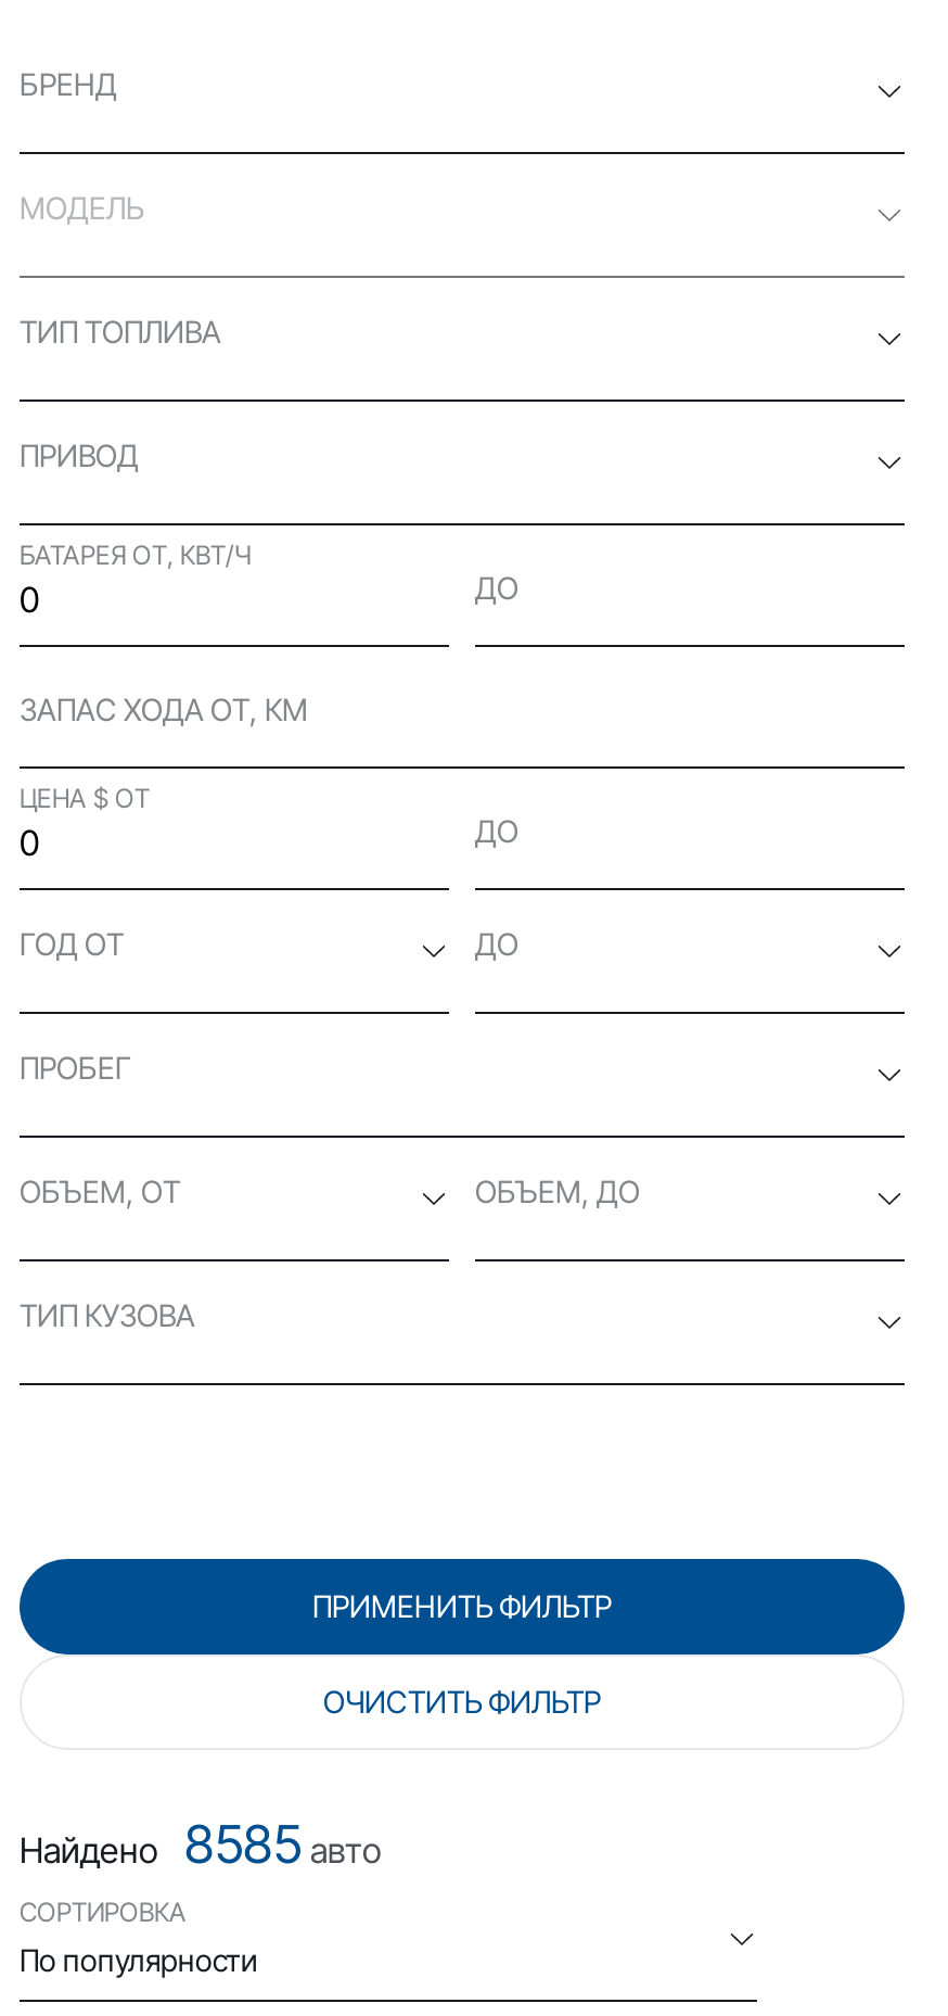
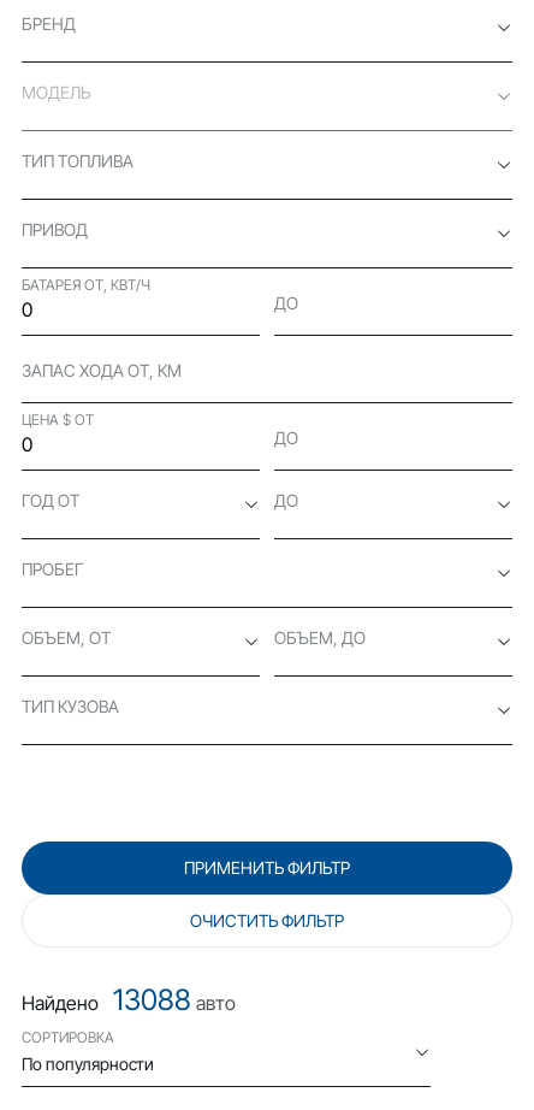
[20,1813,382,1876] Найдено 8585 авто -> [22,982,236,1017] Найдено 13088 авто

